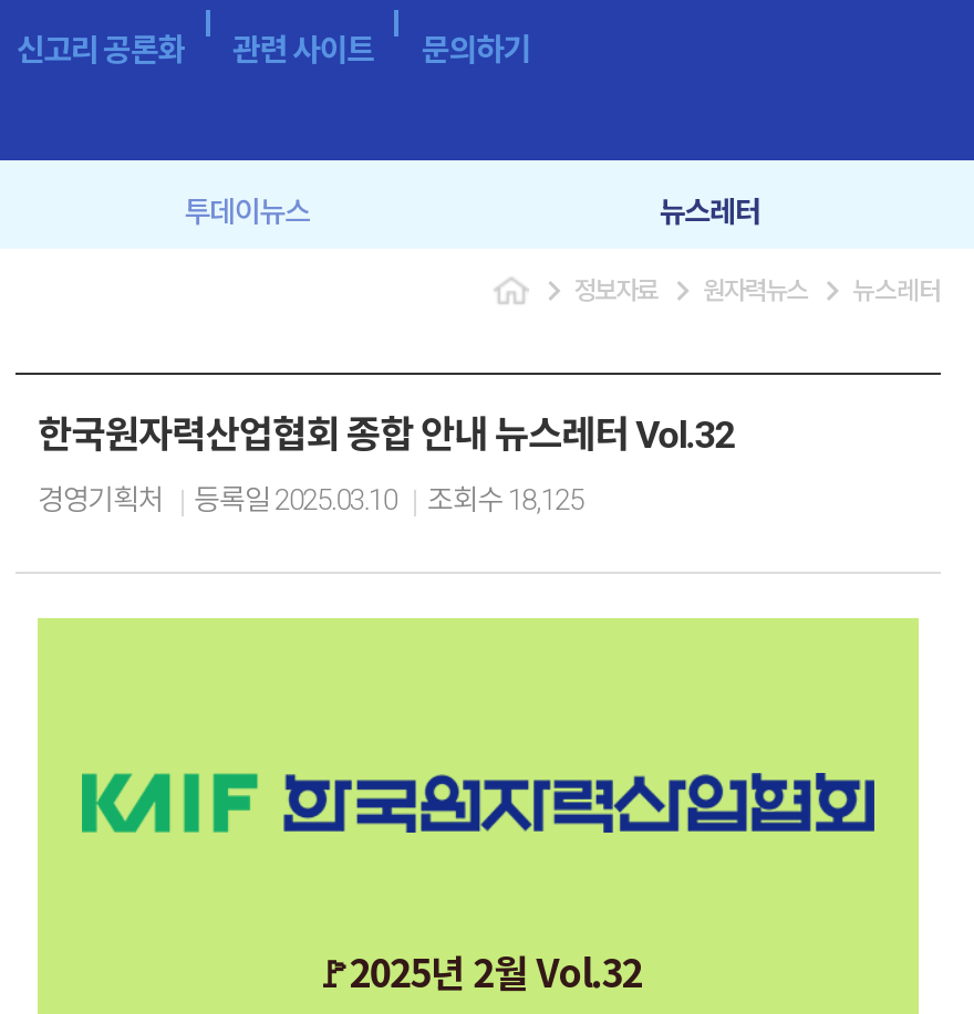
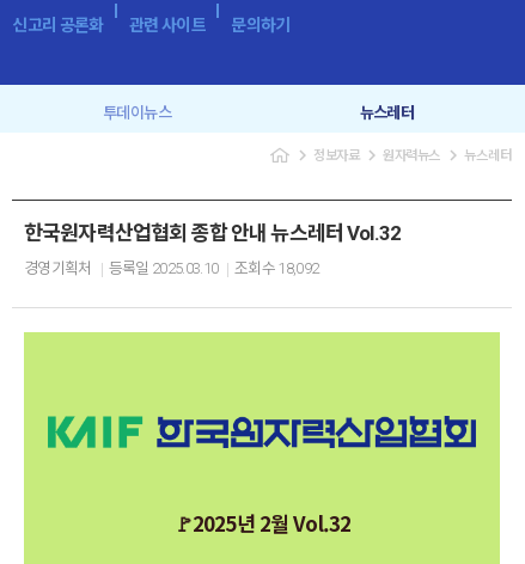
[38,484,583,517] 경영기획처 등록일 2025.03.10 조회수 18,125 -> [24,260,318,277] 경영기획처 등록일 2025.03.10 조회수 18,092

